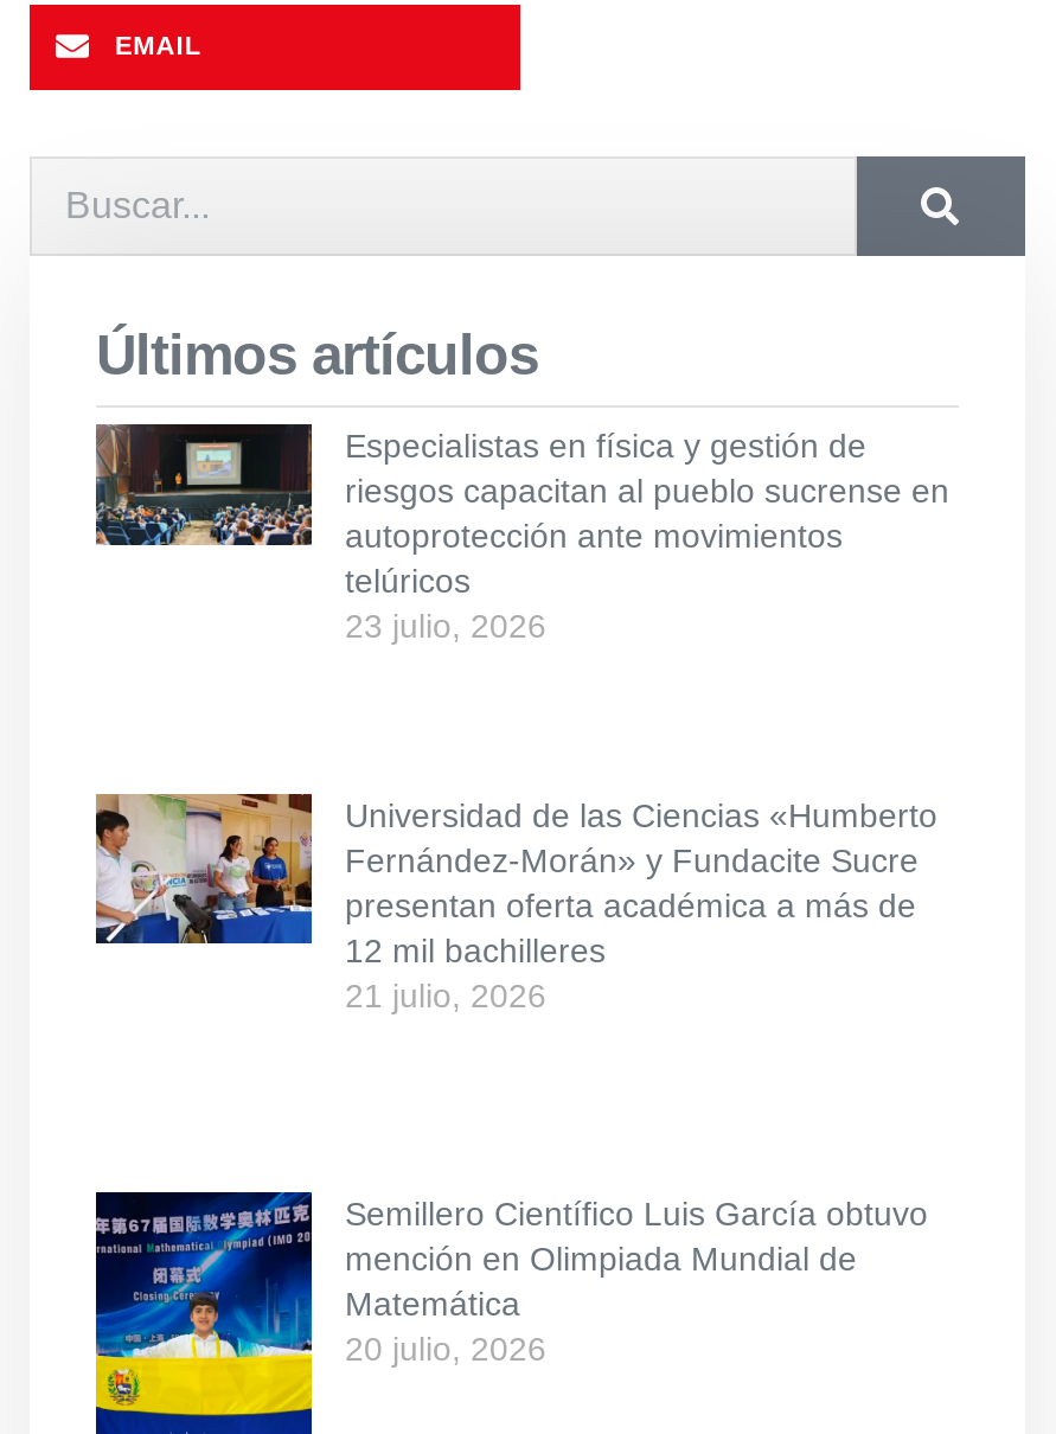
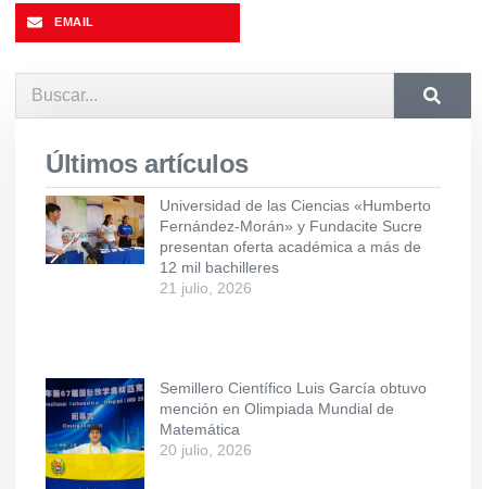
[96,422,949,644] [image] | Especialistas en física y gestión de | riesgos capacitan al pueblo sucrense en | autoprotección ante movimientos | telúricos | 23 julio, 2026 -> none

